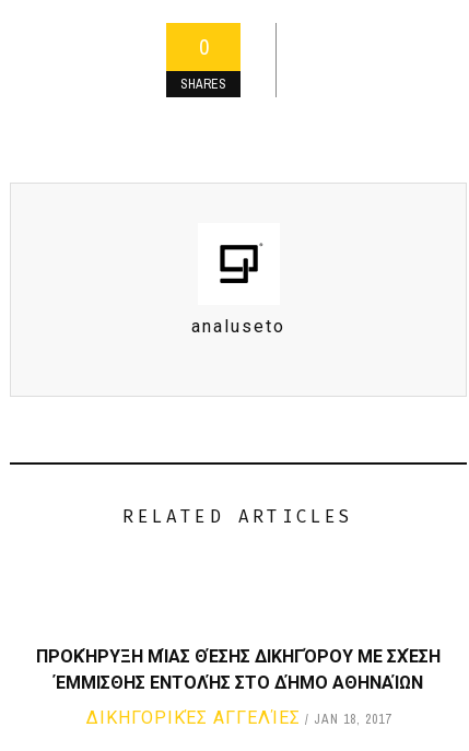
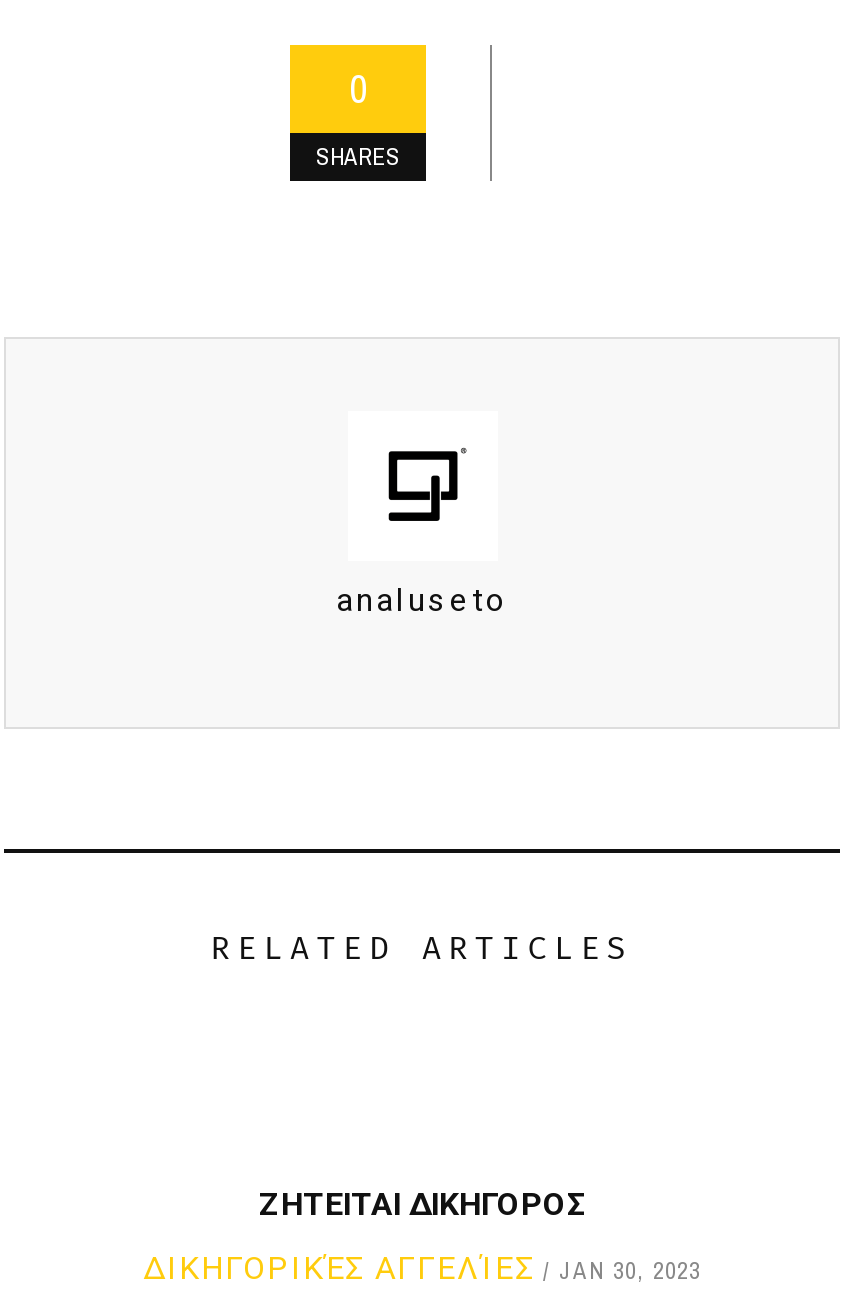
[36,646,441,693] ΠΡΟΚΉΡΥΞΗ ΜΊΑΣ ΘΈΣΗΣ ΔΙΚΗΓΌΡΟΥ ΜΕ ΣΧΈΣΗ | ΈΜΜΙΣΘΗΣ ΕΝΤΟΛΉΣ ΣΤΟ ΔΉΜΟ ΑΘΗΝΑΊΩΝ -> [259,1185,585,1223] ΖΗΤΕΙΤΑΙ ΔΙΚΗΓΟΡΟΣ
[86,707,391,728] ΔΙΚΗΓΟΡΙΚΈΣ ΑΓΓΕΛΊΕΣ JAN 18, 2017 -> [143,1249,701,1287] ΔΙΚΗΓΟΡΙΚΈΣ ΑΓΓΕΛΊΕΣ JAN 30, 2023

